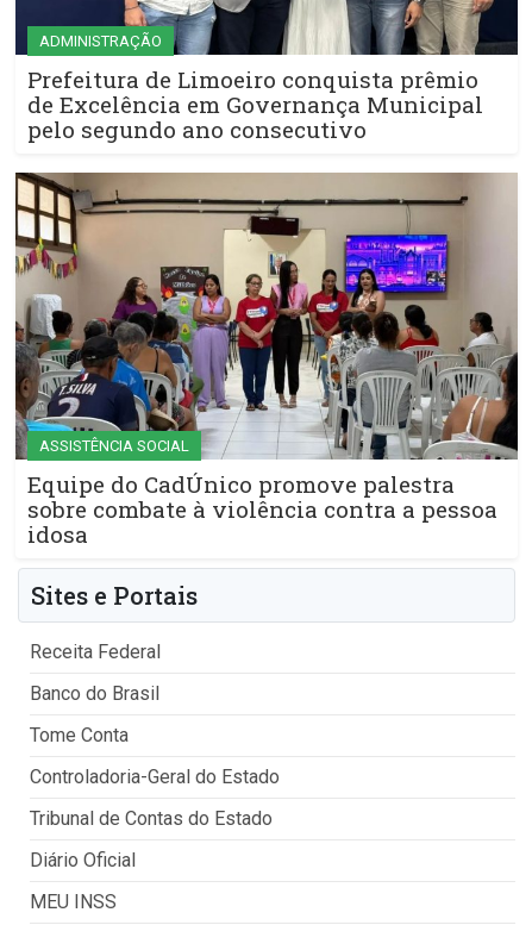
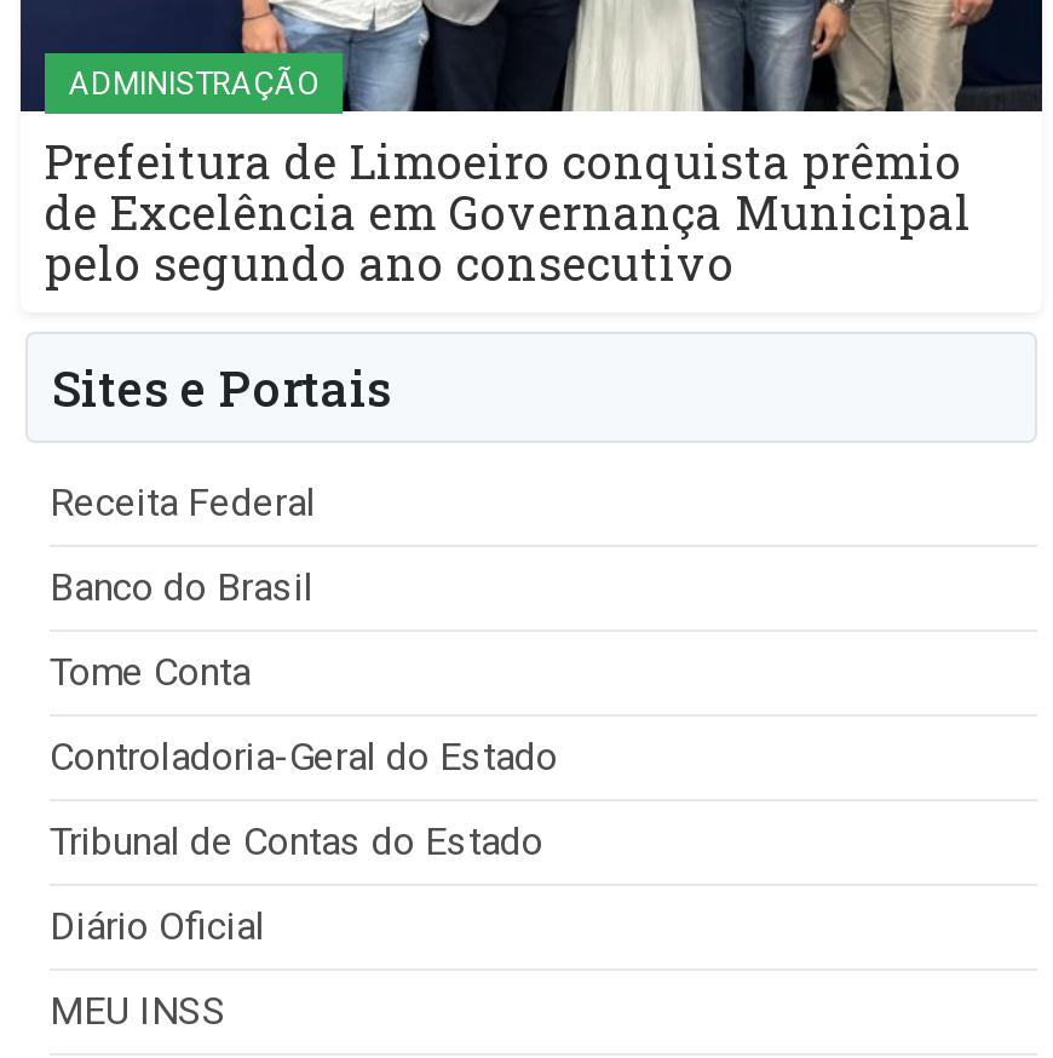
[14,171,518,549] [image] | ASSISTÊNCIA SOCIAL | Equipe do CadÚnico promove palestra | sobre combate à violência contra a pessoa | idosa -> none

